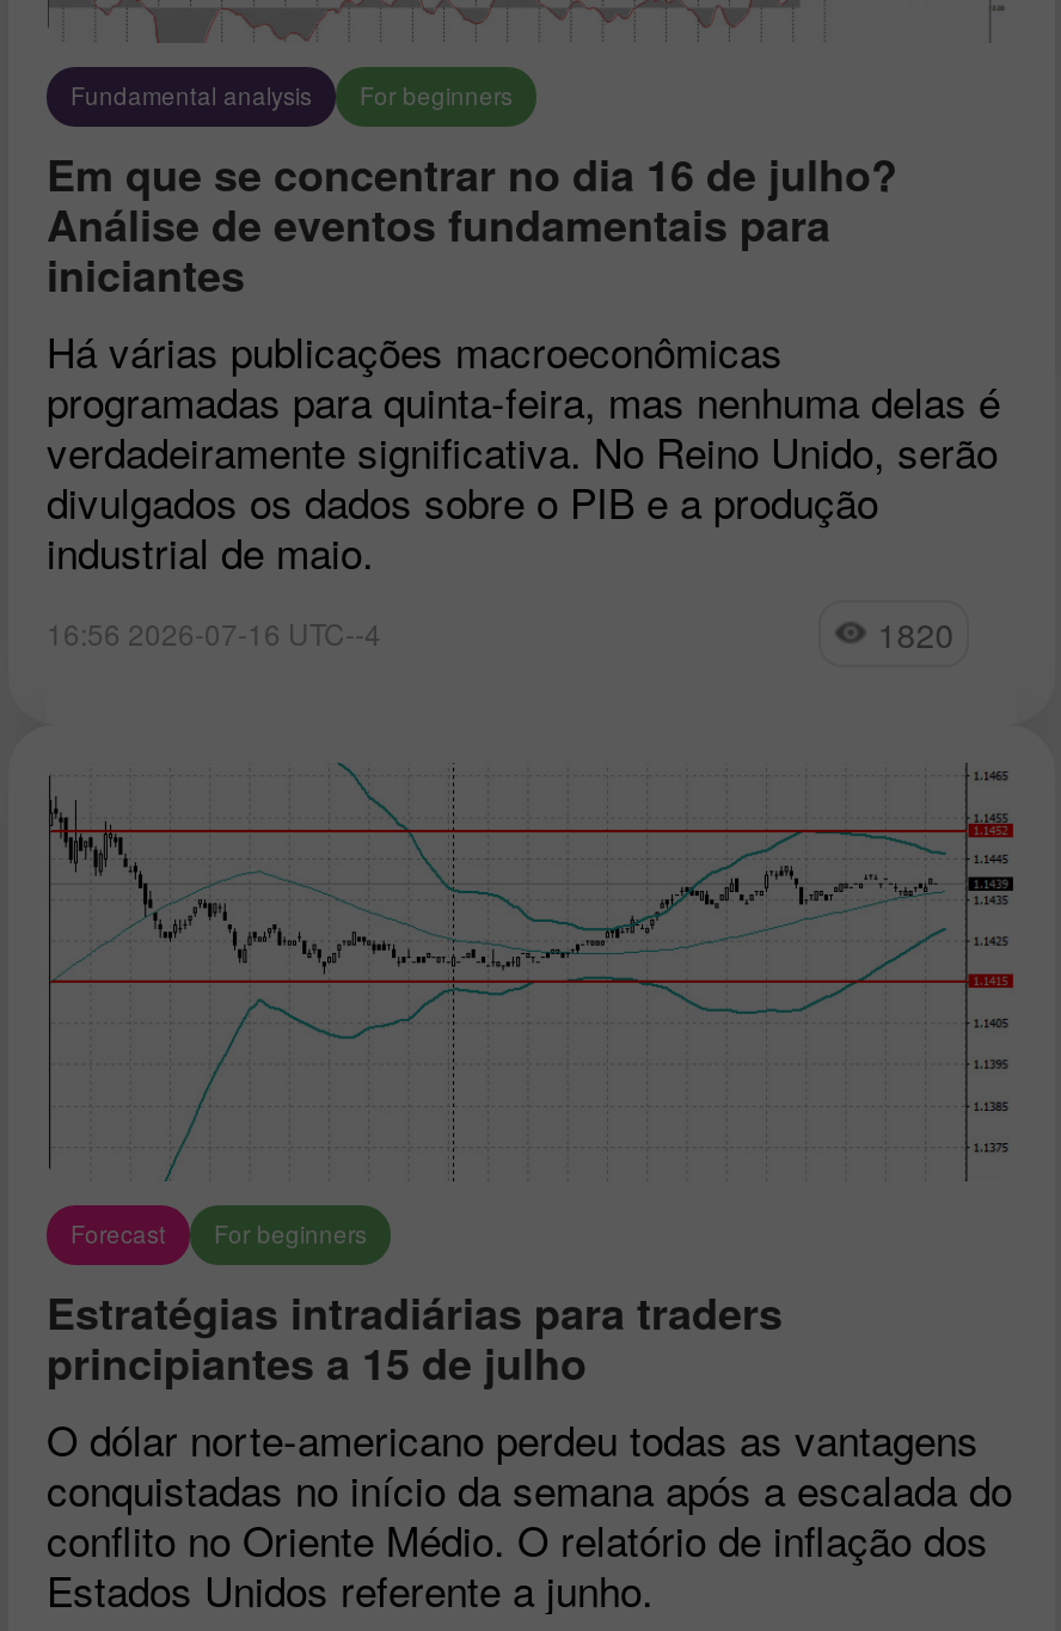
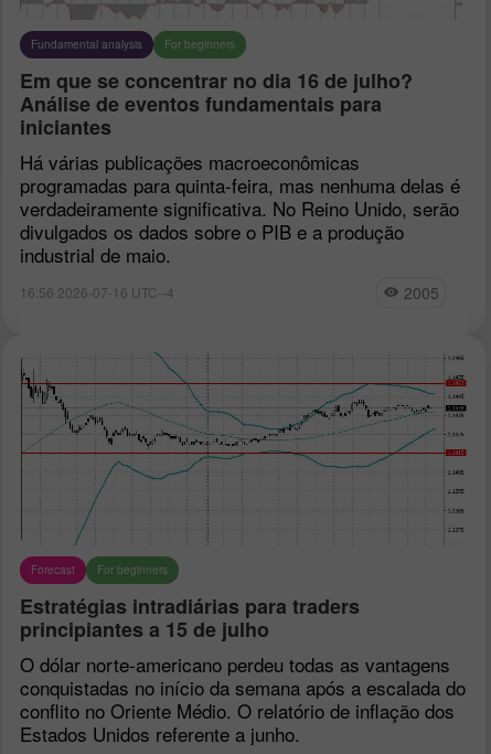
[877,610,954,658] 1820 -> [404,282,439,304] 2005

